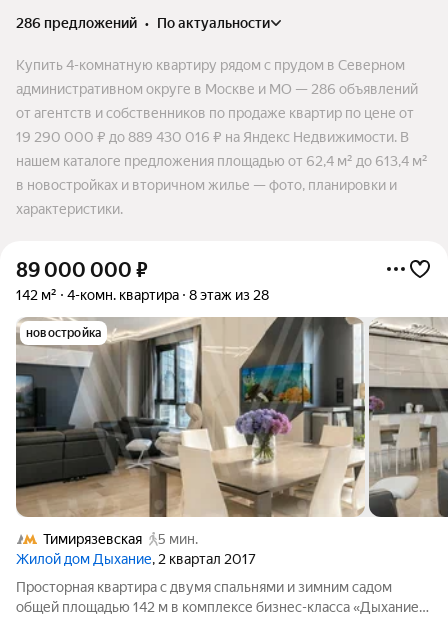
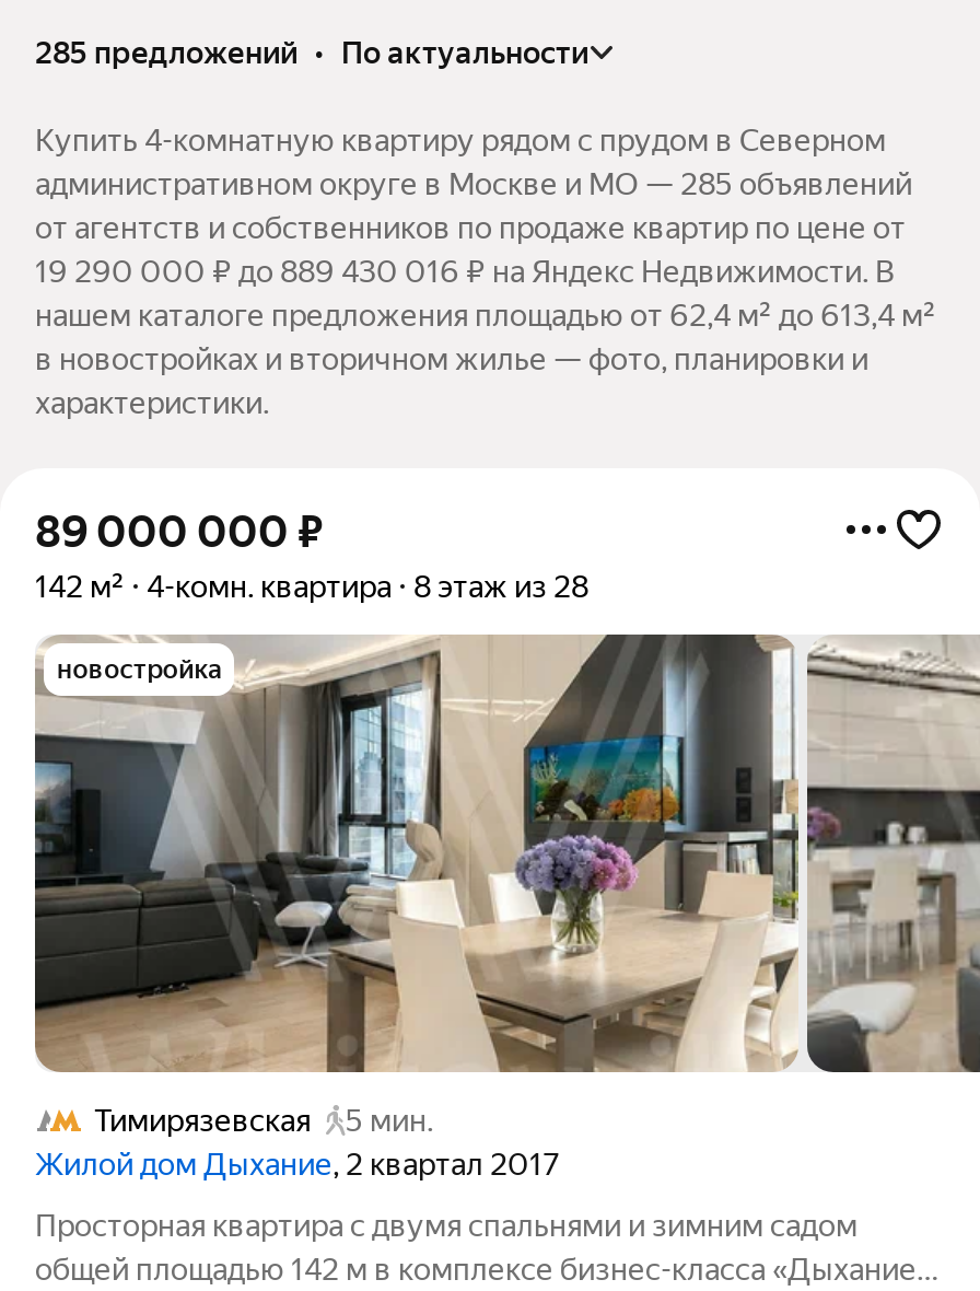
[16,15,270,31] 286 предложений • по актуальности -> [35,35,588,70] 285 предложений • по актуальности
[16,81,418,97] административном округе в Москве и МО — 286 объявлений -> [35,166,912,201] административном округе в Москве и МО — 285 объявлений

